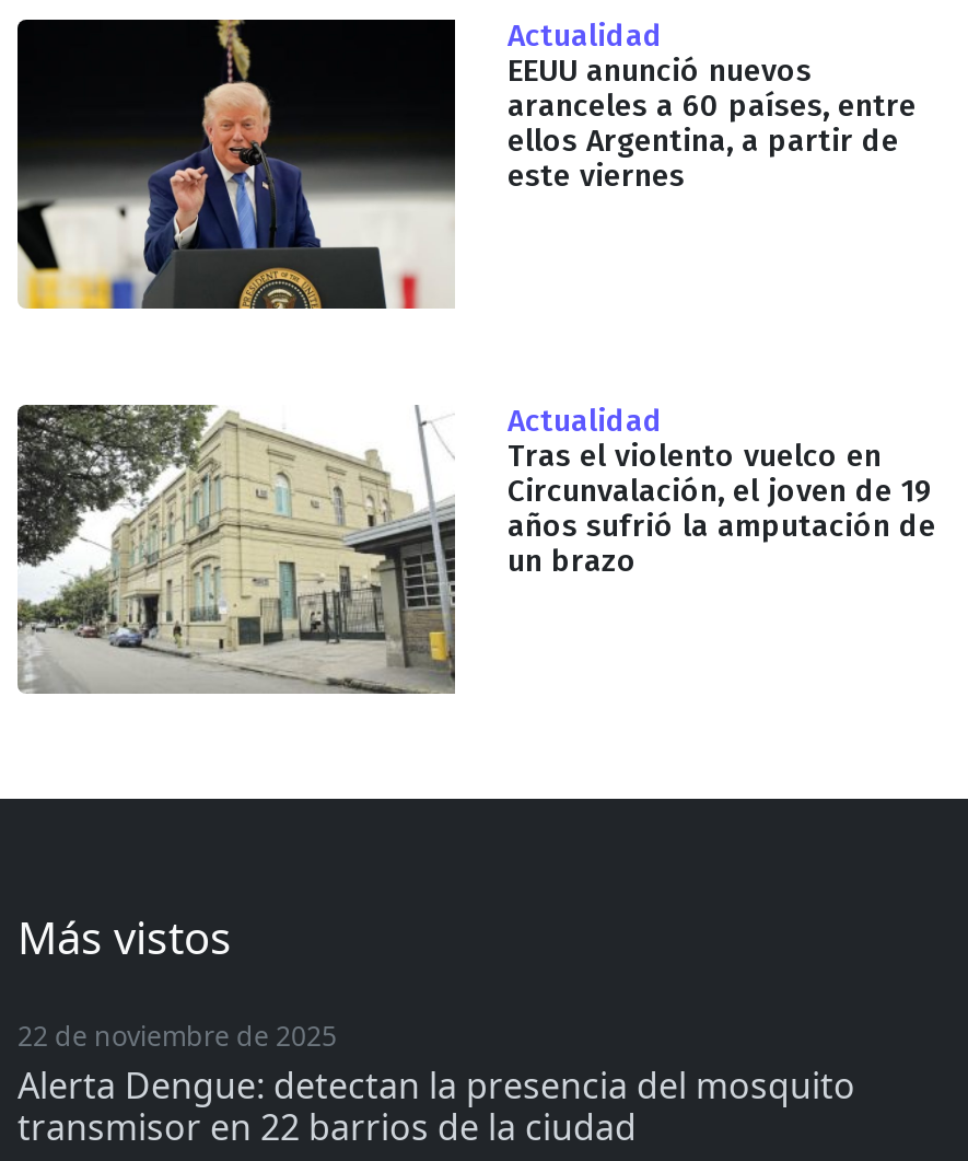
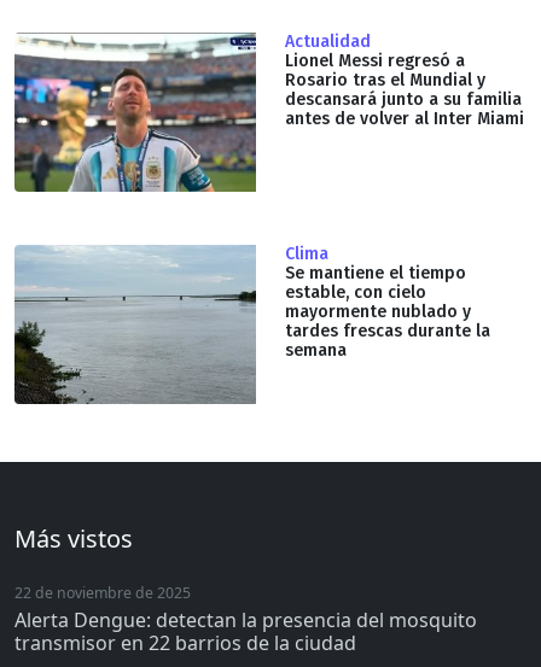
[15,18,917,311] [image] | EEUU anunció nuevos | aranceles a 60 países, entre | ellos Argentina, a partir de | este viernes -> [13,33,524,193] [image] | Lionel Messi regresó a | Rosario tras el Mundial y | descansará junto a su familia | antes de volver al Inter Miami
[15,402,936,694] [image] | Actualidad | Tras el violento vuelco en | Circunvalación, el joven de 19 | años sufrió la amputación de | un brazo -> [13,243,490,404] [image] | Clima | Se mantiene el tiempo | estable, con cielo | mayormente nublado y | tardes frescas durante la | semana

